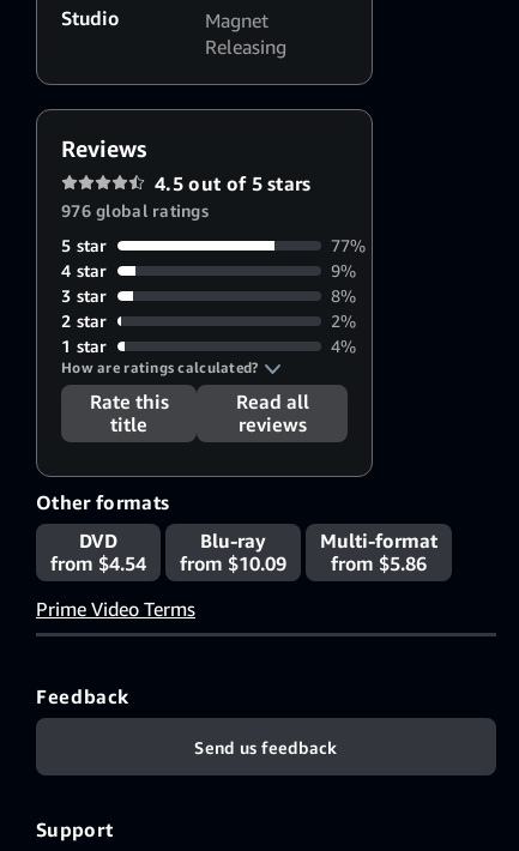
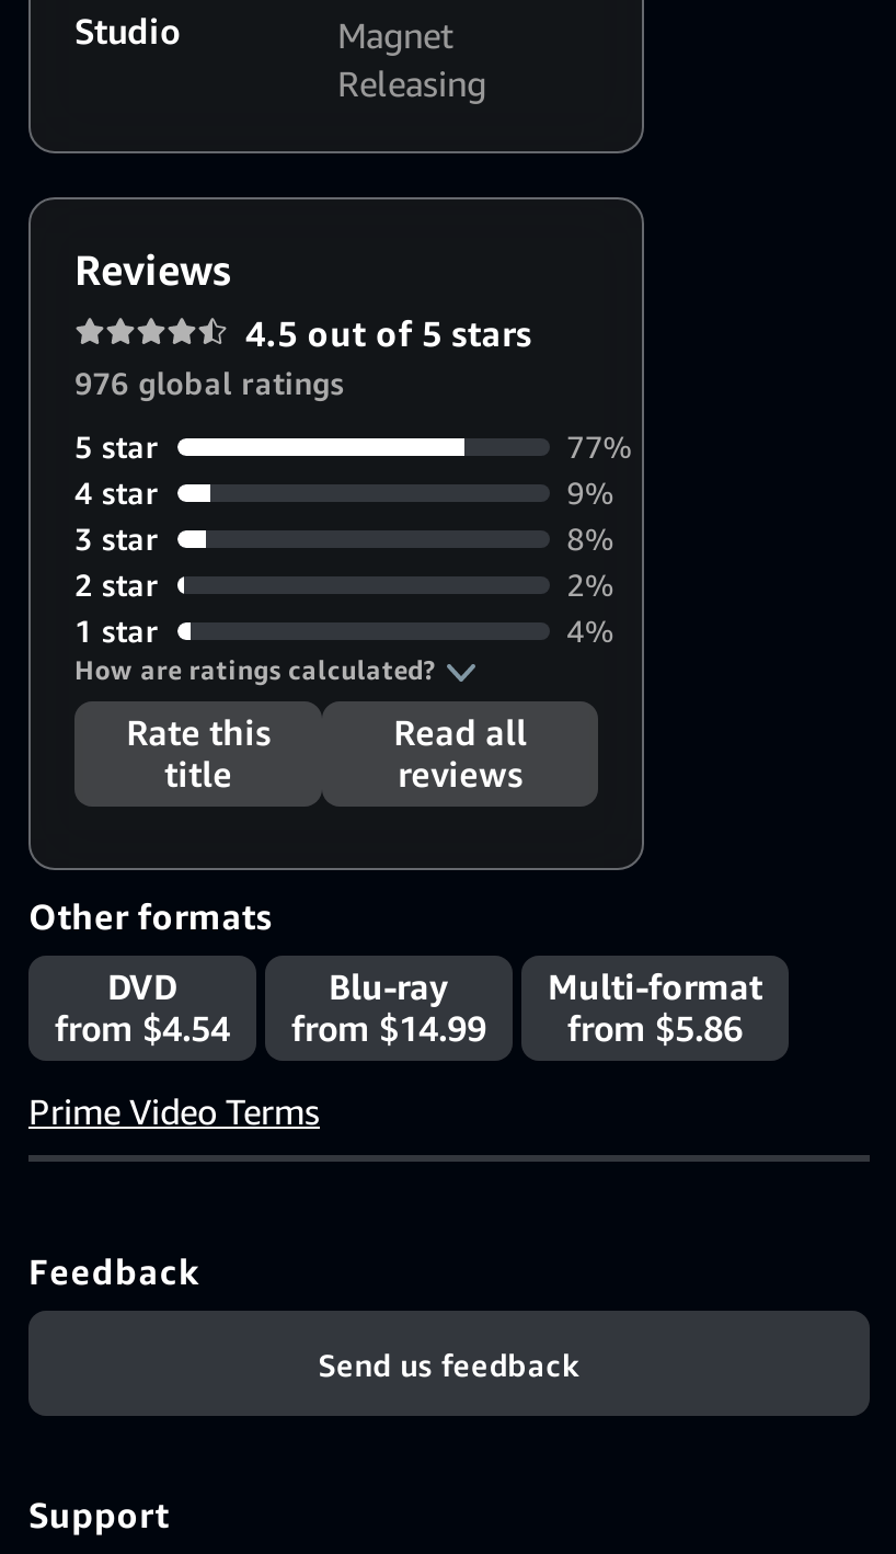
[50,552,427,576] from $4.54 from $10.09 from $5.86 -> [55,1007,743,1051] from $4.54 from $14.99 from $5.86

